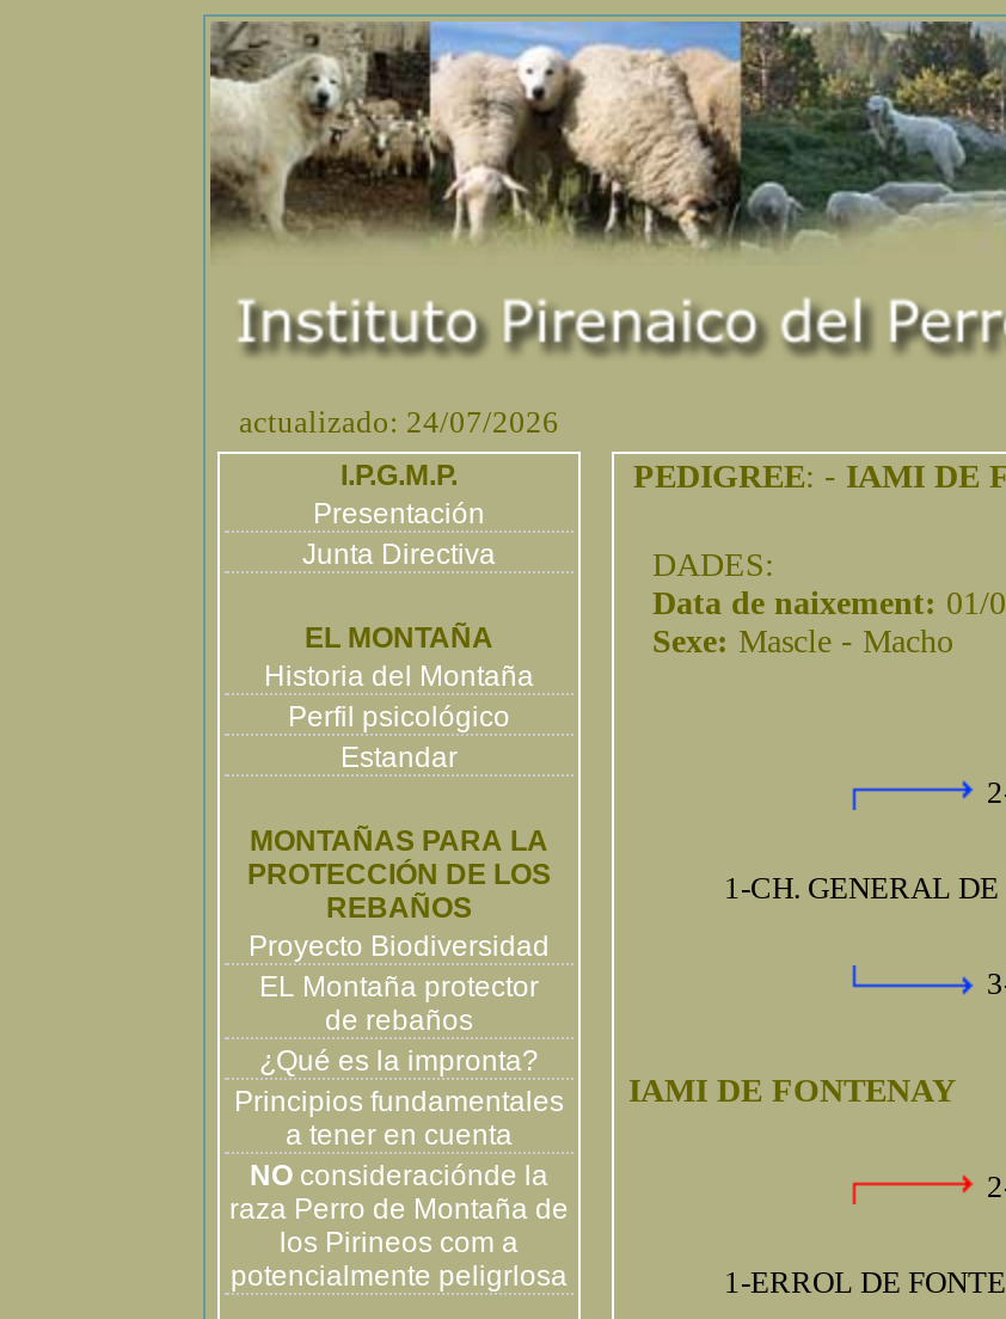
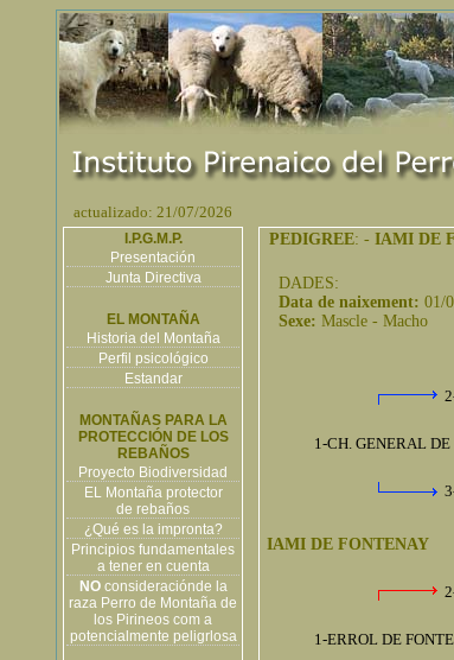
[217,404,559,440] actualizado: 24/07/2026 -> [63,203,232,221] actualizado: 21/07/2026

